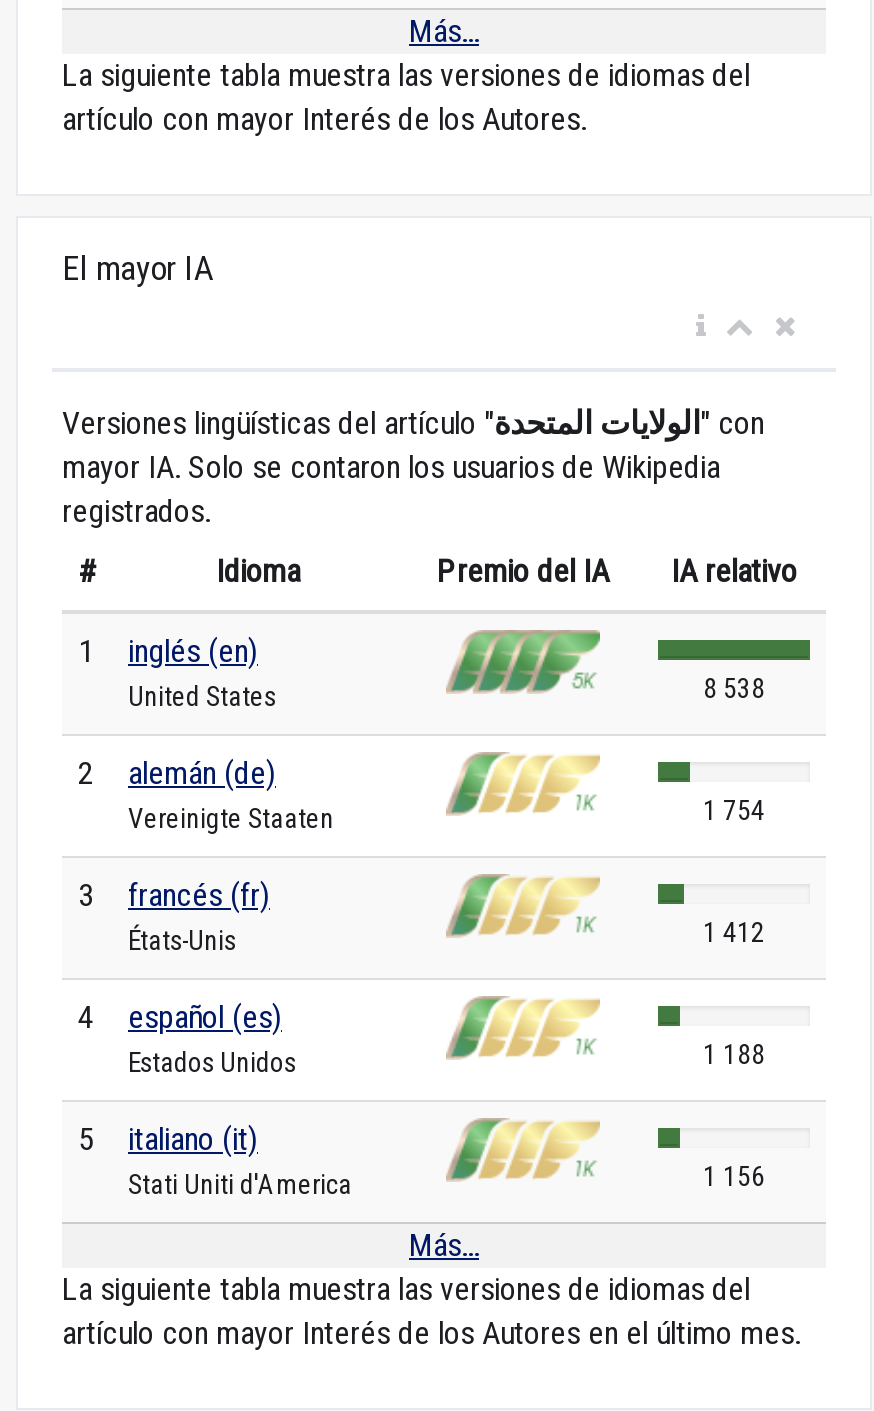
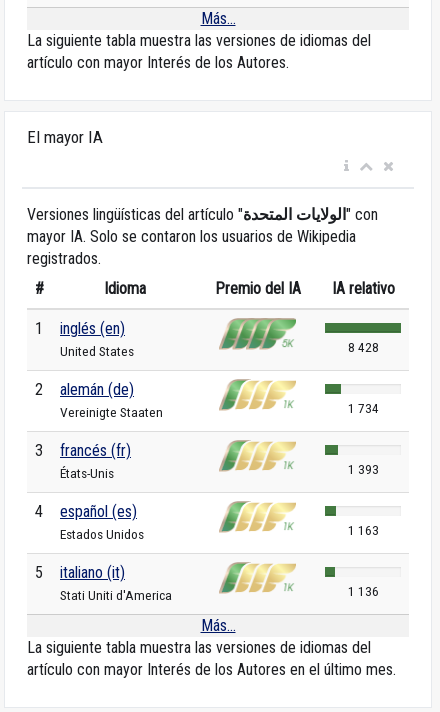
[703,672,765,704] 8 538 -> [347,339,378,355] 8 428
[703,794,765,826] 1 754 -> [347,400,378,416] 1 734
[703,916,765,948] 1 412 -> [347,461,378,477] 1 393
[703,1038,765,1070] 1 188 -> [347,522,378,538] 1 163
[703,1160,765,1192] 1 156 -> [347,583,378,599] 1 136

